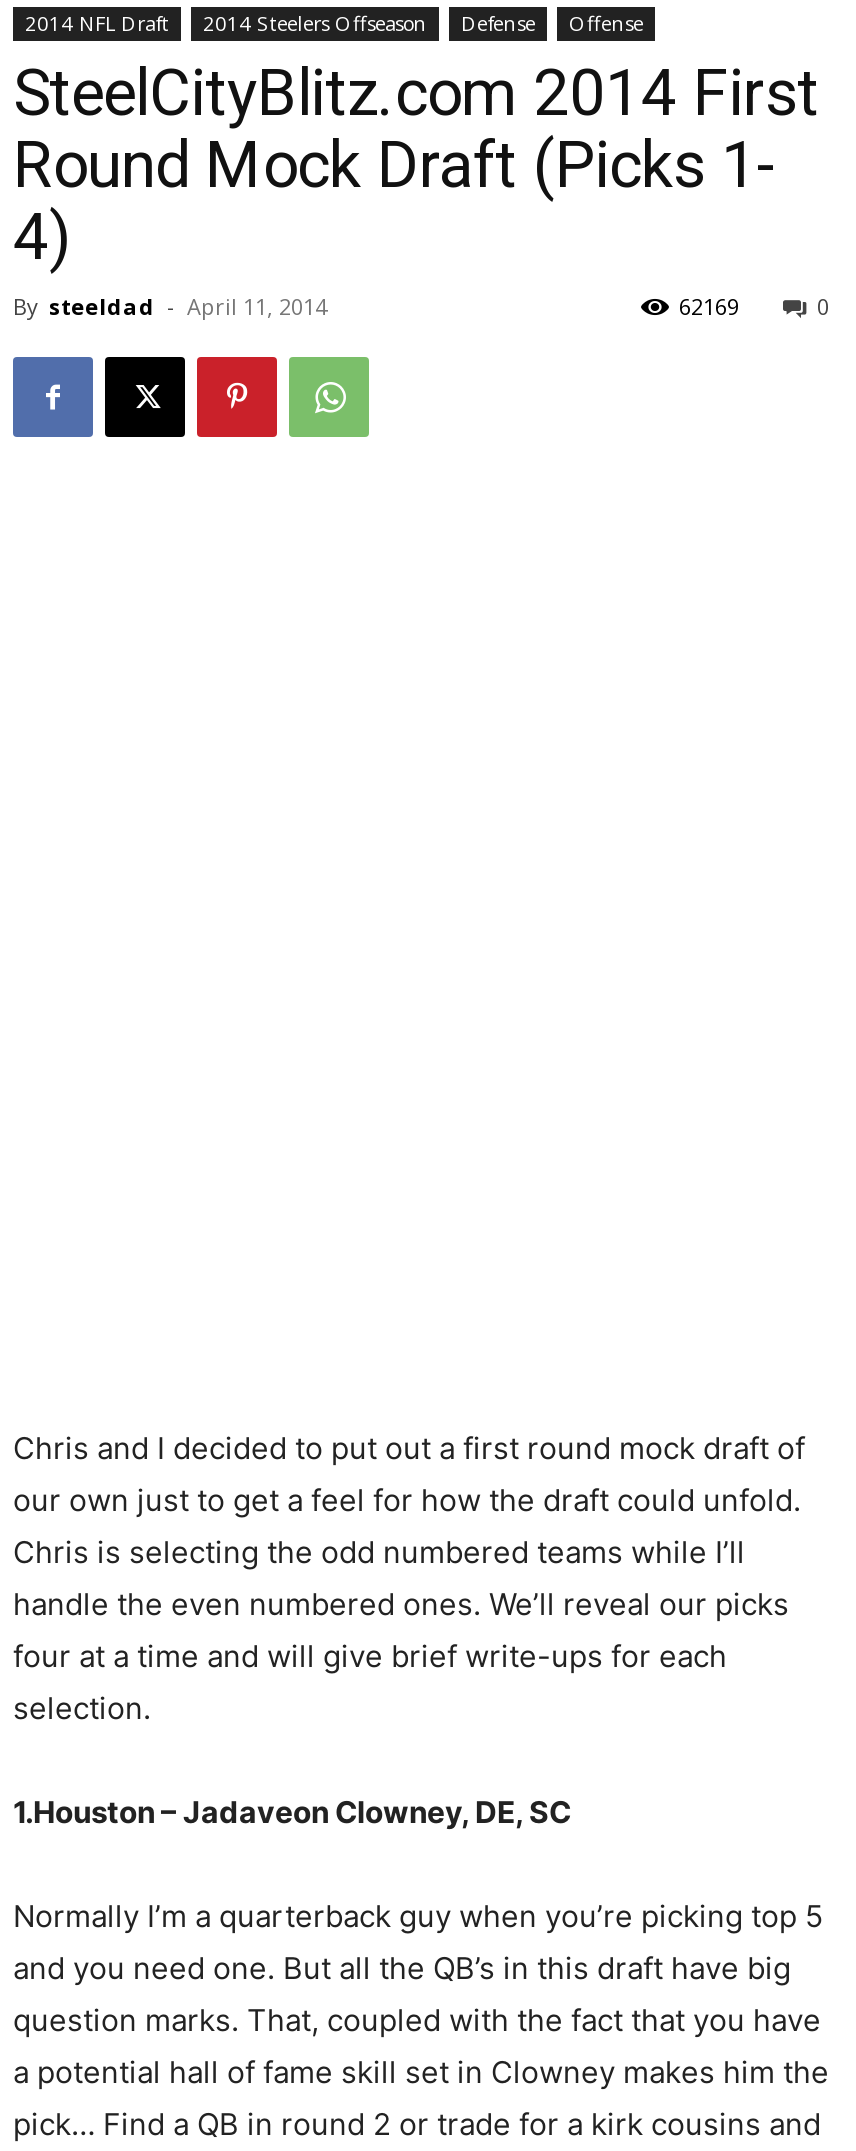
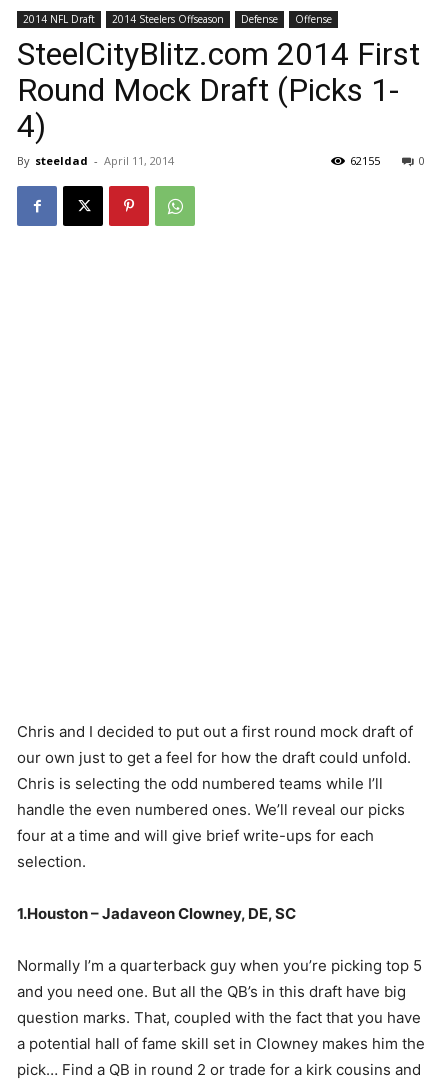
[679,291,739,321] 62169 -> [350,153,380,168] 62155

